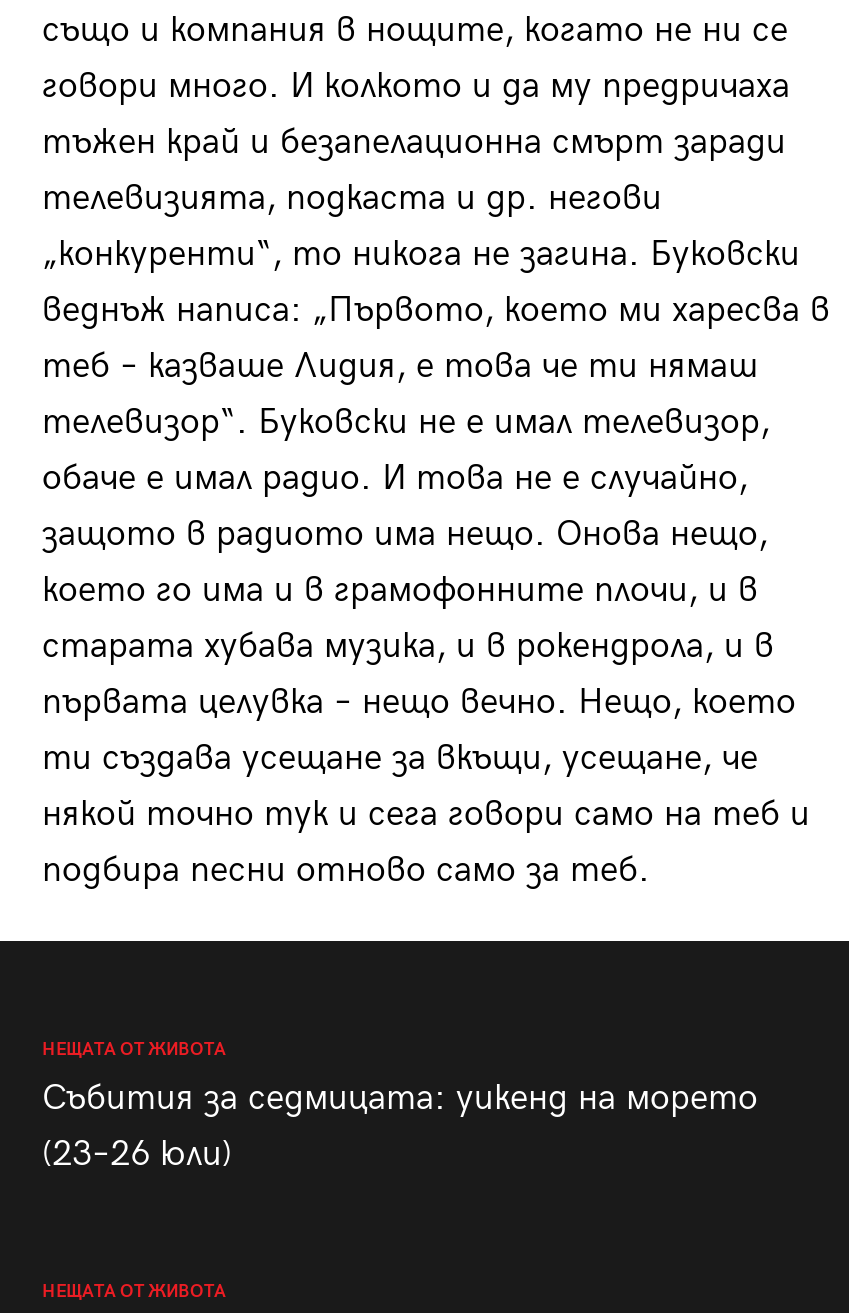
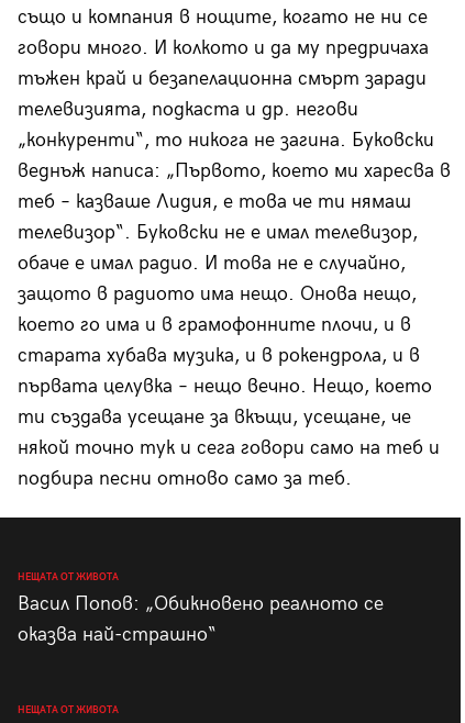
[42,1077,758,1175] Събития за седмицата: уикенд на морето | (23–26 юли) -> [17,592,383,646] Васил Попов: „Обикновено реалното се | оказва най-страшно“

